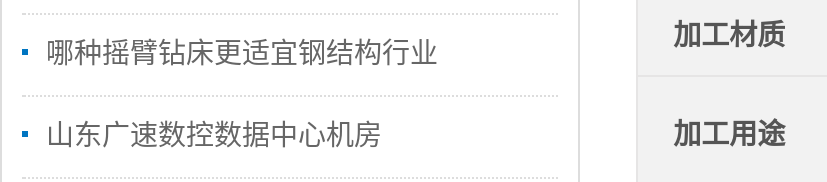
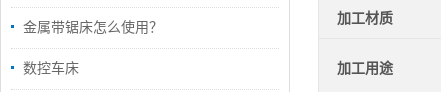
[46,39,438,69] 哪种摇臂钻床更适宜钢结构行业 -> [23,20,163,35] 金属带锯床怎么使用？
[46,121,382,151] 山东广速数控数据中心机房 -> [23,61,79,76] 数控车床

